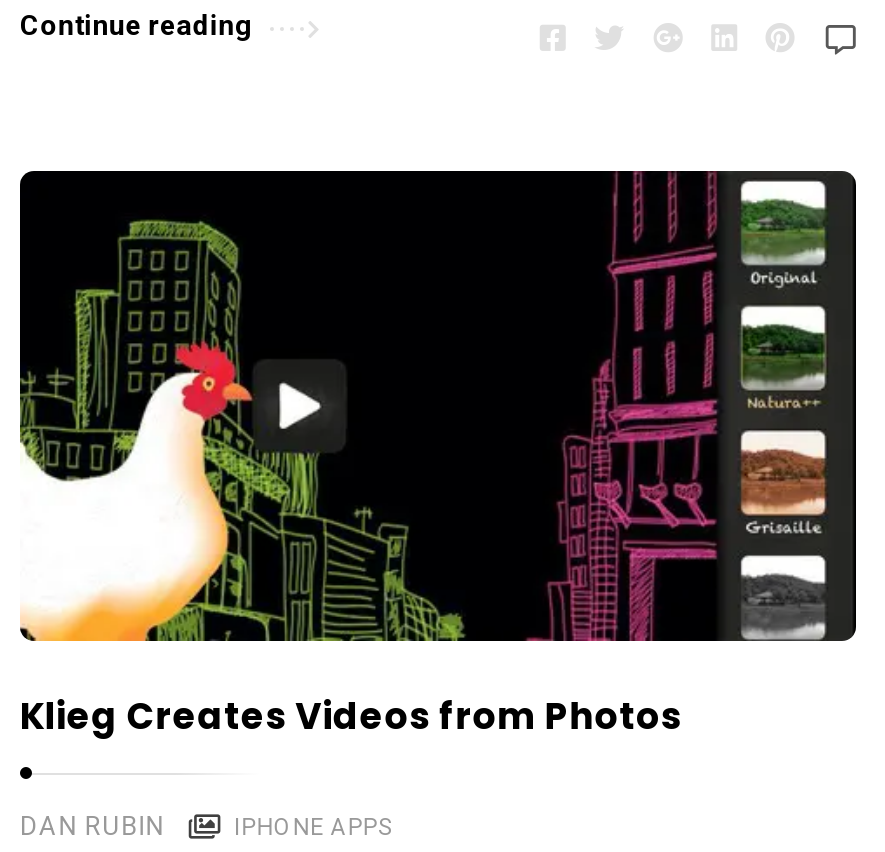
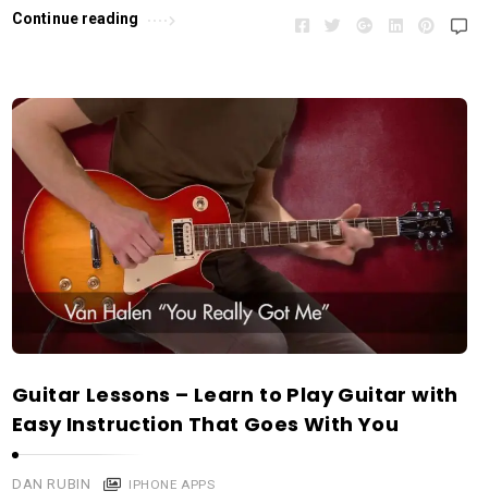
[18,169,856,741] [image] | Klieg Creates Videos from Photos -> [11,97,467,438] [image] | Guitar Lessons – Learn to Play Guitar with | Easy Instruction That Goes With You

